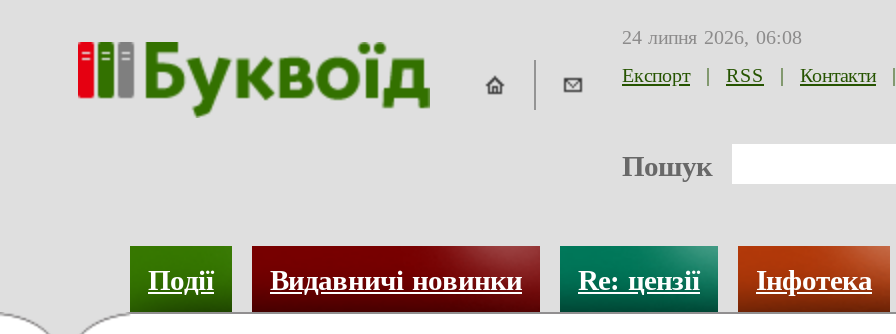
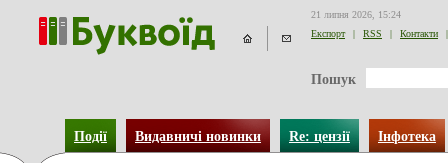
[622,26,802,48] 24 липня 2026, 06:08 -> [311,9,401,20] 21 липня 2026, 15:24

